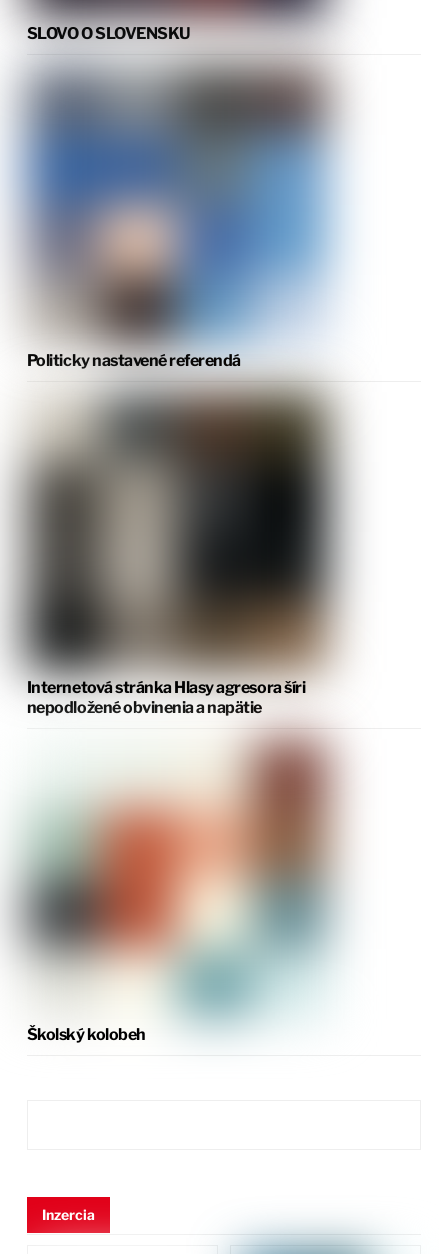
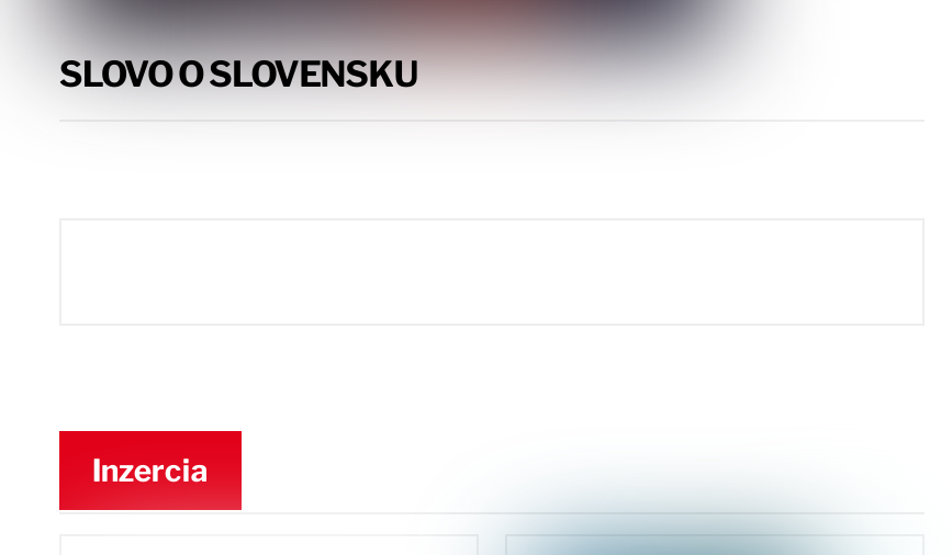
[14,44,349,1045] [image] | Politicky nastavené referendá -> none
[27,678,305,717] Internetová stránka Hlasy agresora šíri | nepodložené obvinenia a napätie -> none
[27,1025,146,1044] Školský kolobeh -> none

